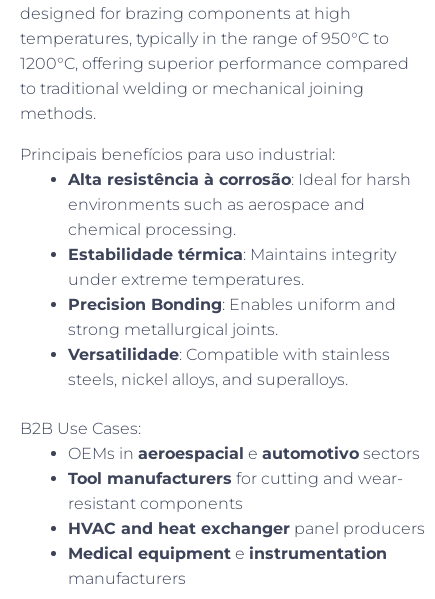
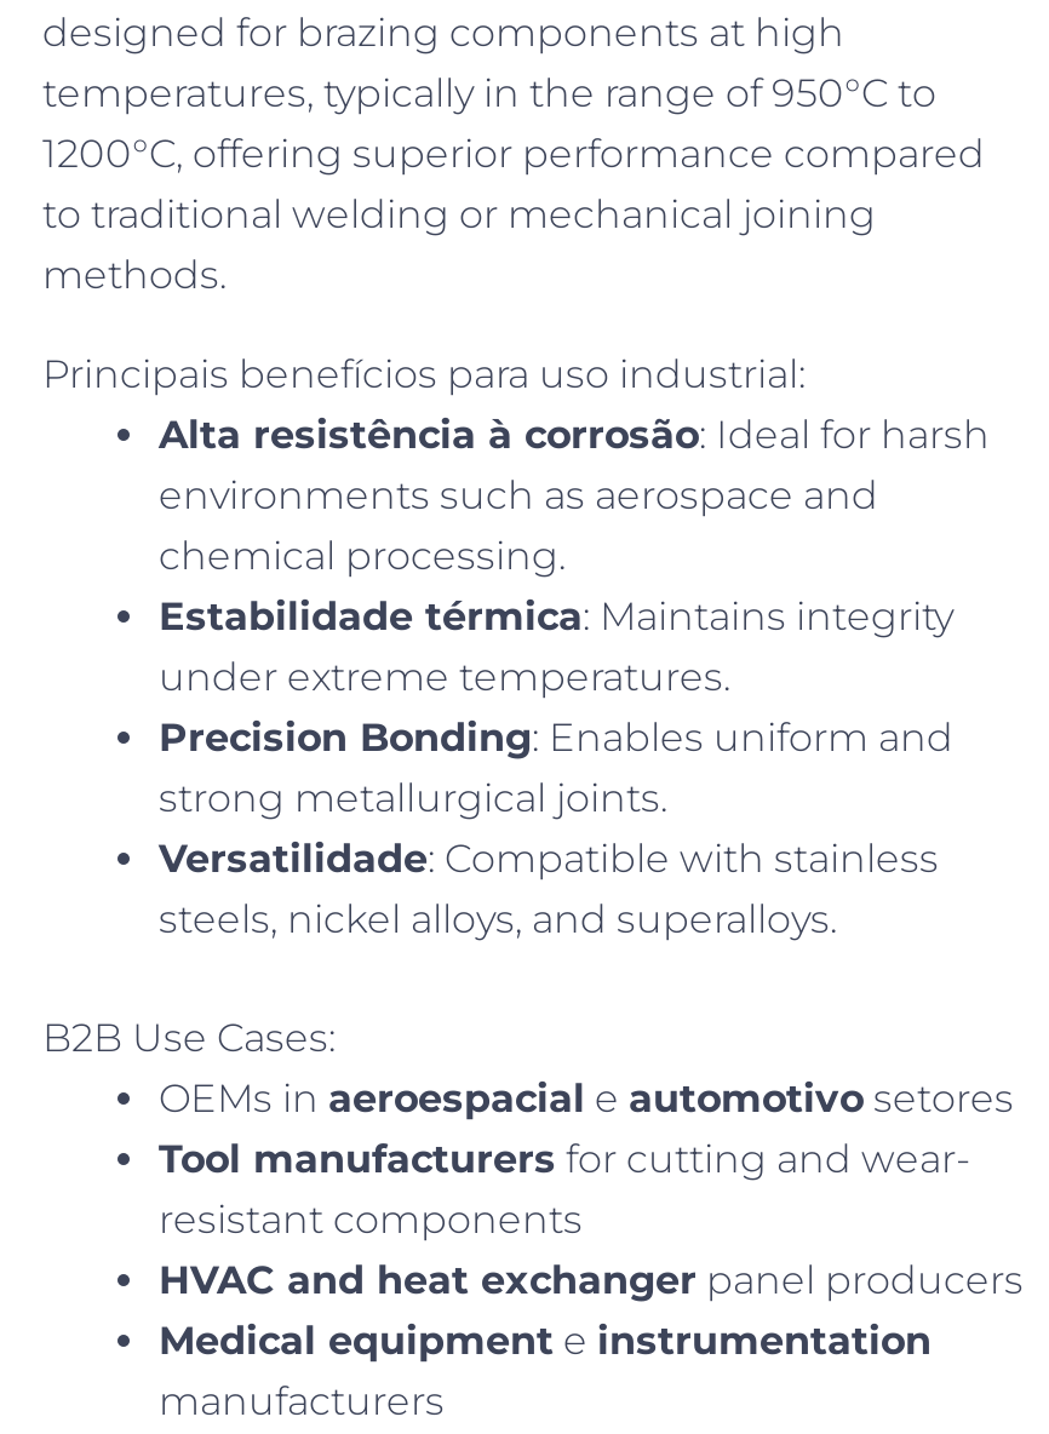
[68,444,420,463] OEMs in aeroespacial e automotivo sectors -> [159,1075,1014,1121] OEMs in aeroespacial e automotivo setores

